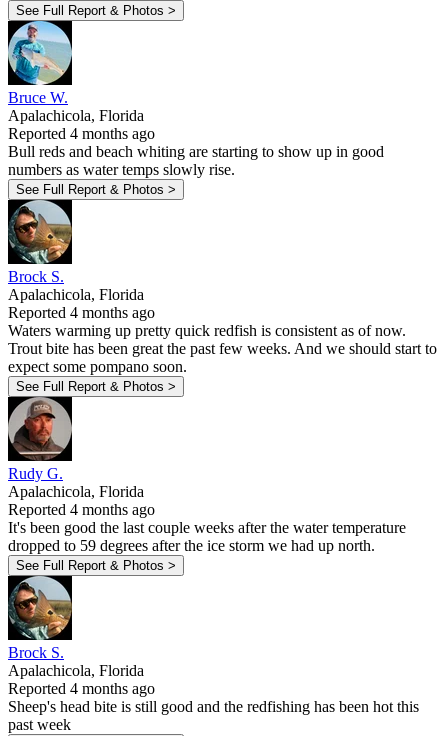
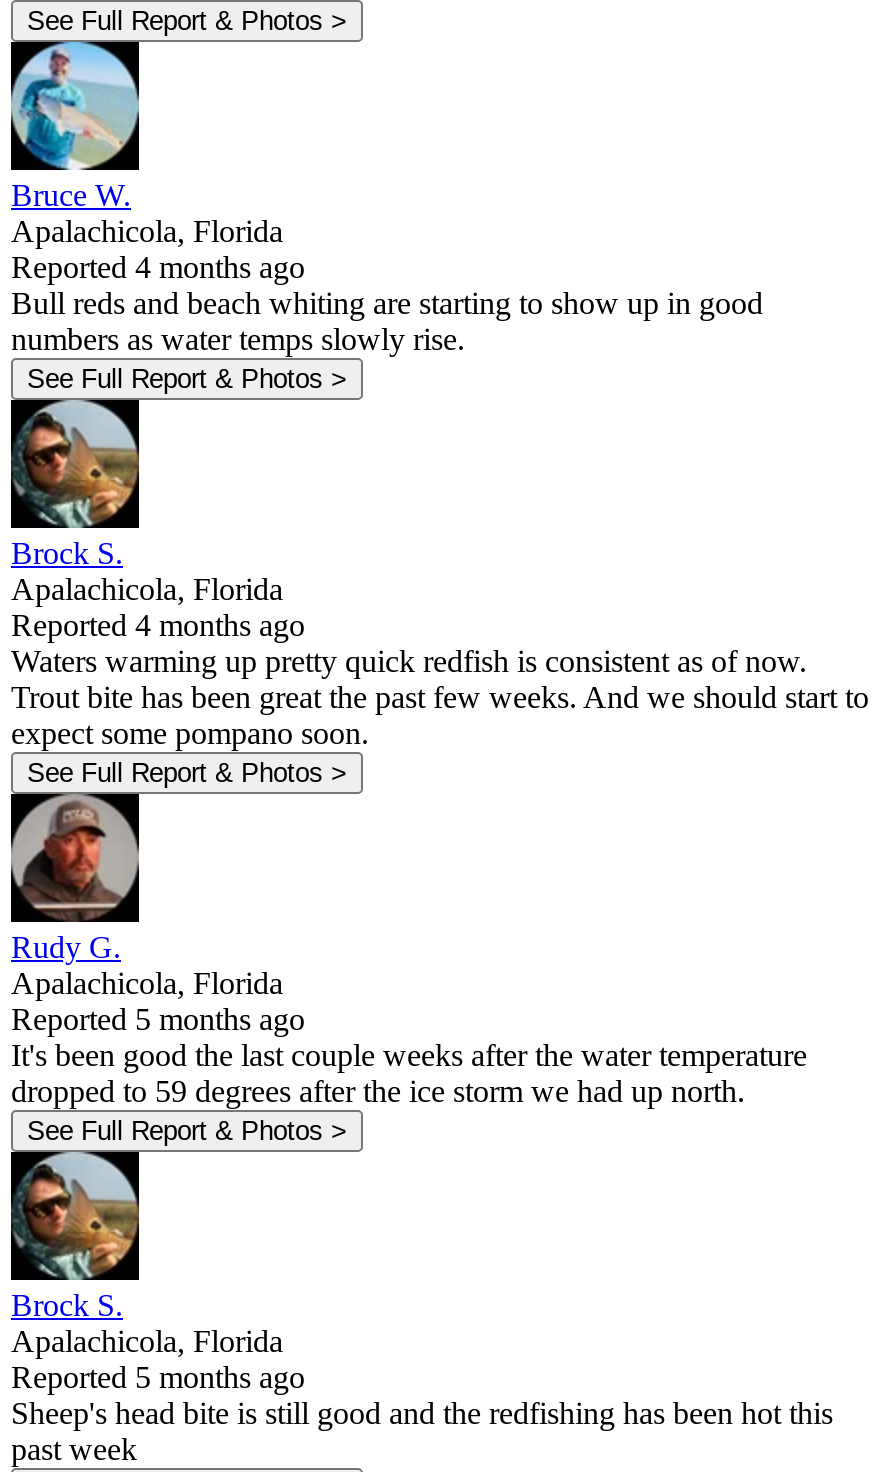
[8,501,155,518] Reported 4 months ago -> [11,1002,305,1036] Reported 5 months ago
[8,680,155,697] Reported 4 months ago -> [11,1360,305,1394] Reported 5 months ago

